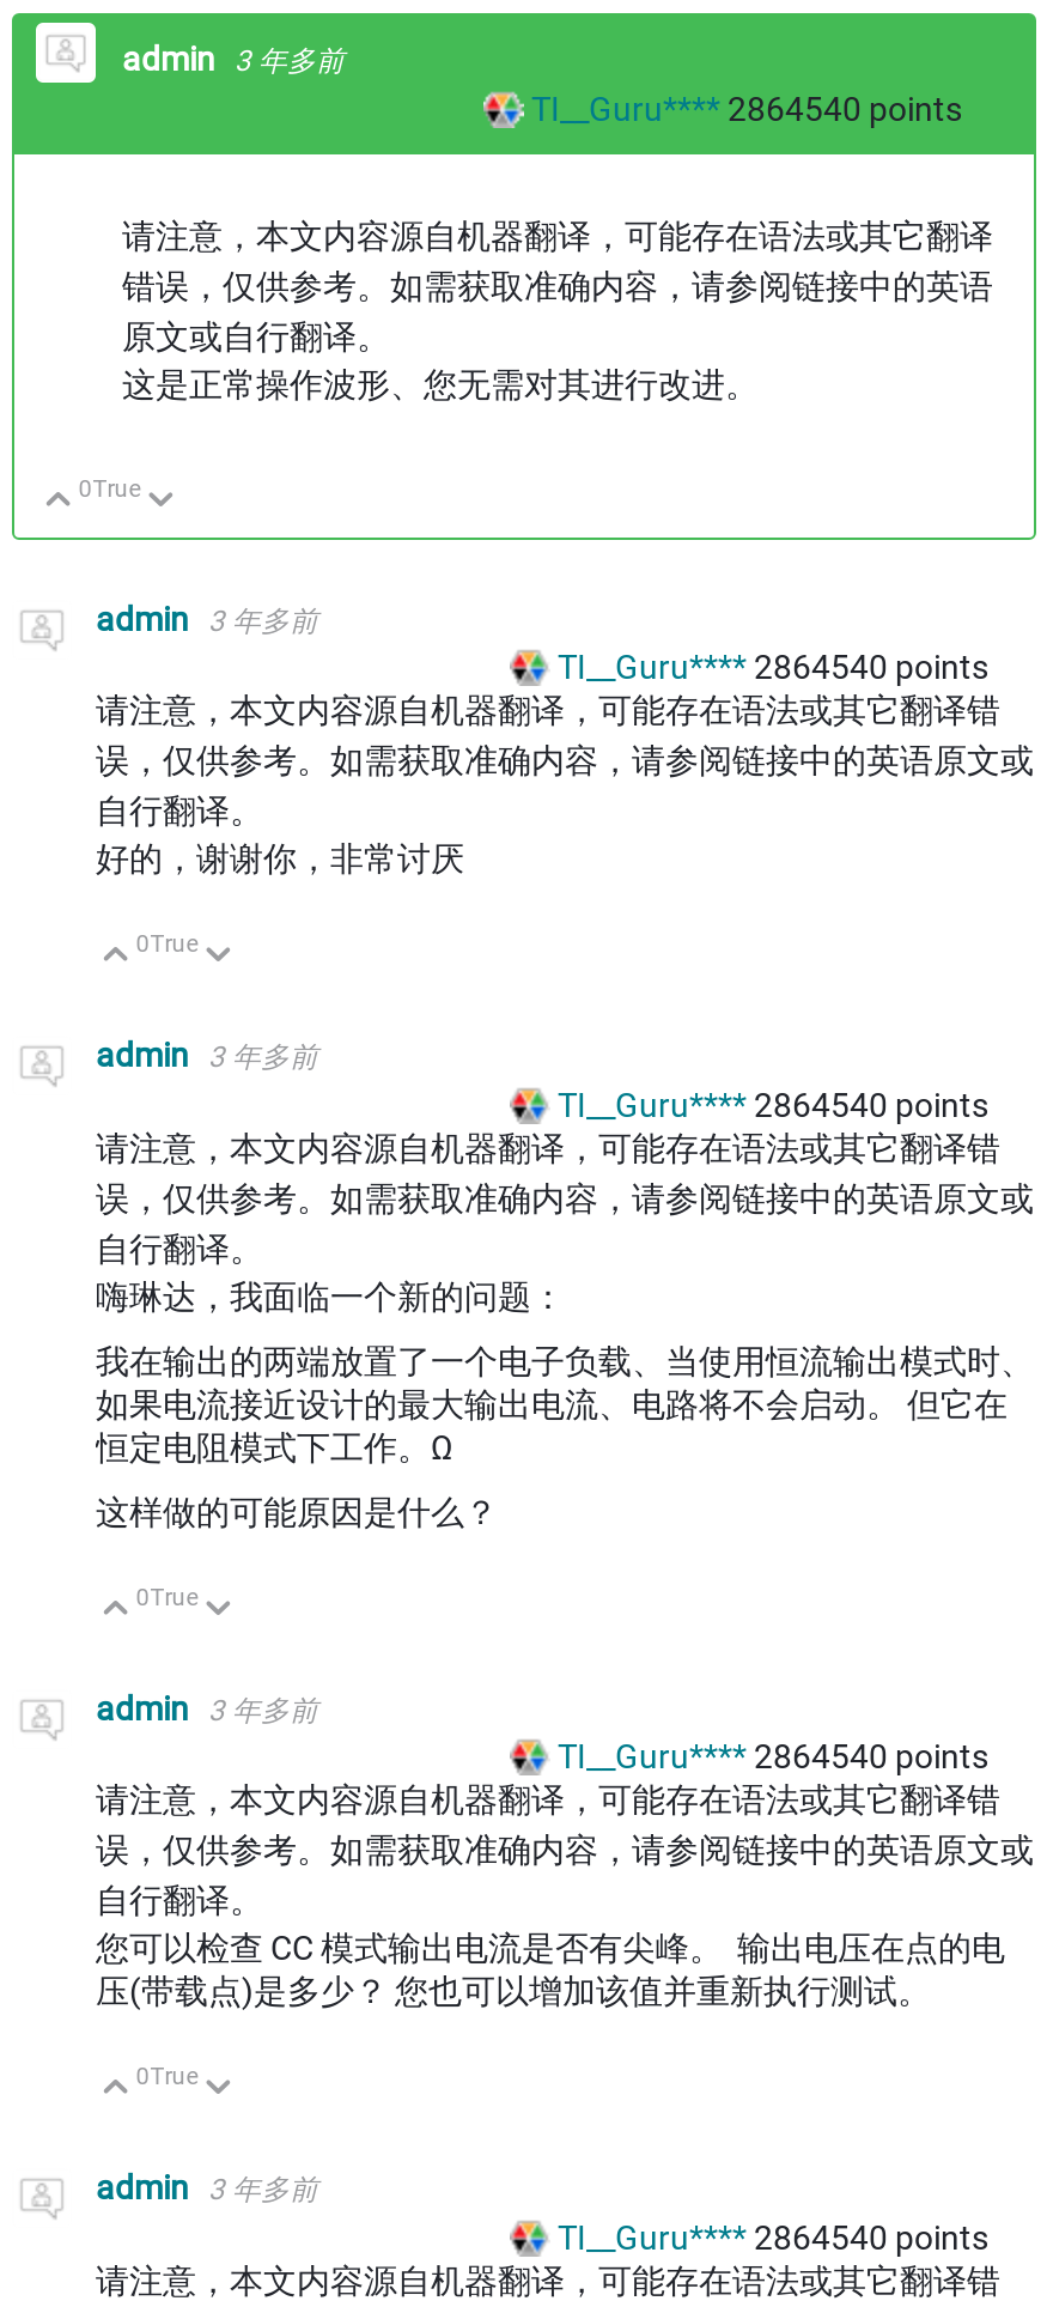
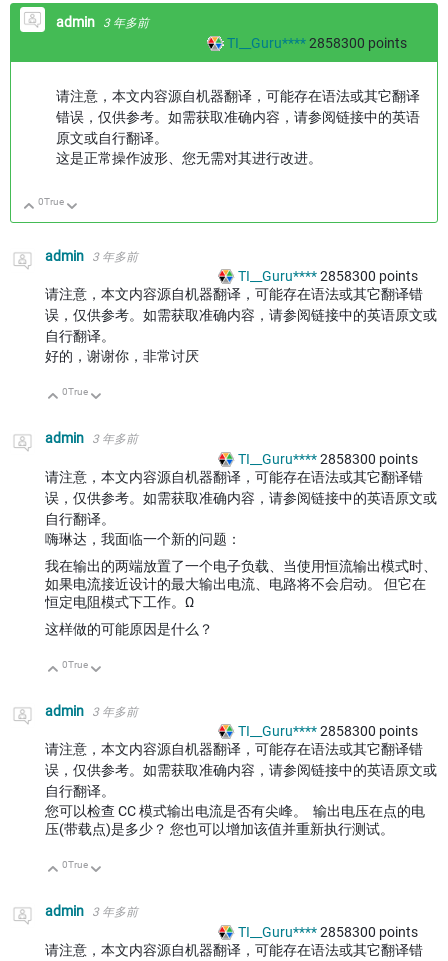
[531,89,962,128] TI__Guru**** 2864540 points -> [227,35,407,51] TI__Guru**** 2858300 points
[558,648,988,686] TI__Guru**** 2864540 points -> [238,268,418,284] TI__Guru**** 2858300 points
[558,1085,988,1123] TI__Guru**** 2864540 points -> [238,451,418,467] TI__Guru**** 2858300 points
[558,1738,988,1776] TI__Guru**** 2864540 points -> [238,723,418,739] TI__Guru**** 2858300 points
[558,2218,988,2256] TI__Guru**** 2864540 points -> [238,924,418,940] TI__Guru**** 2858300 points

